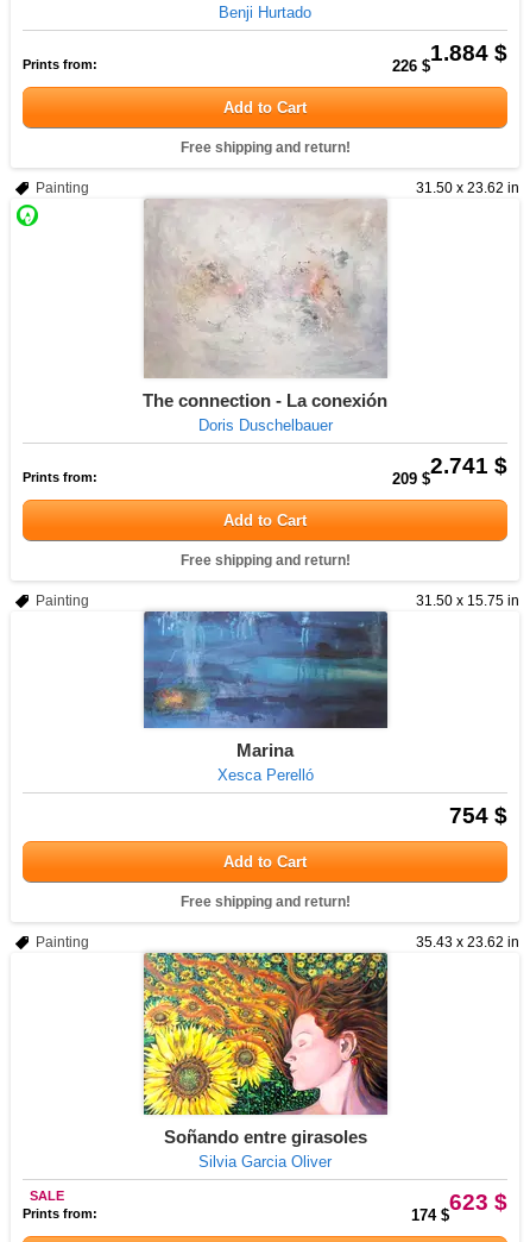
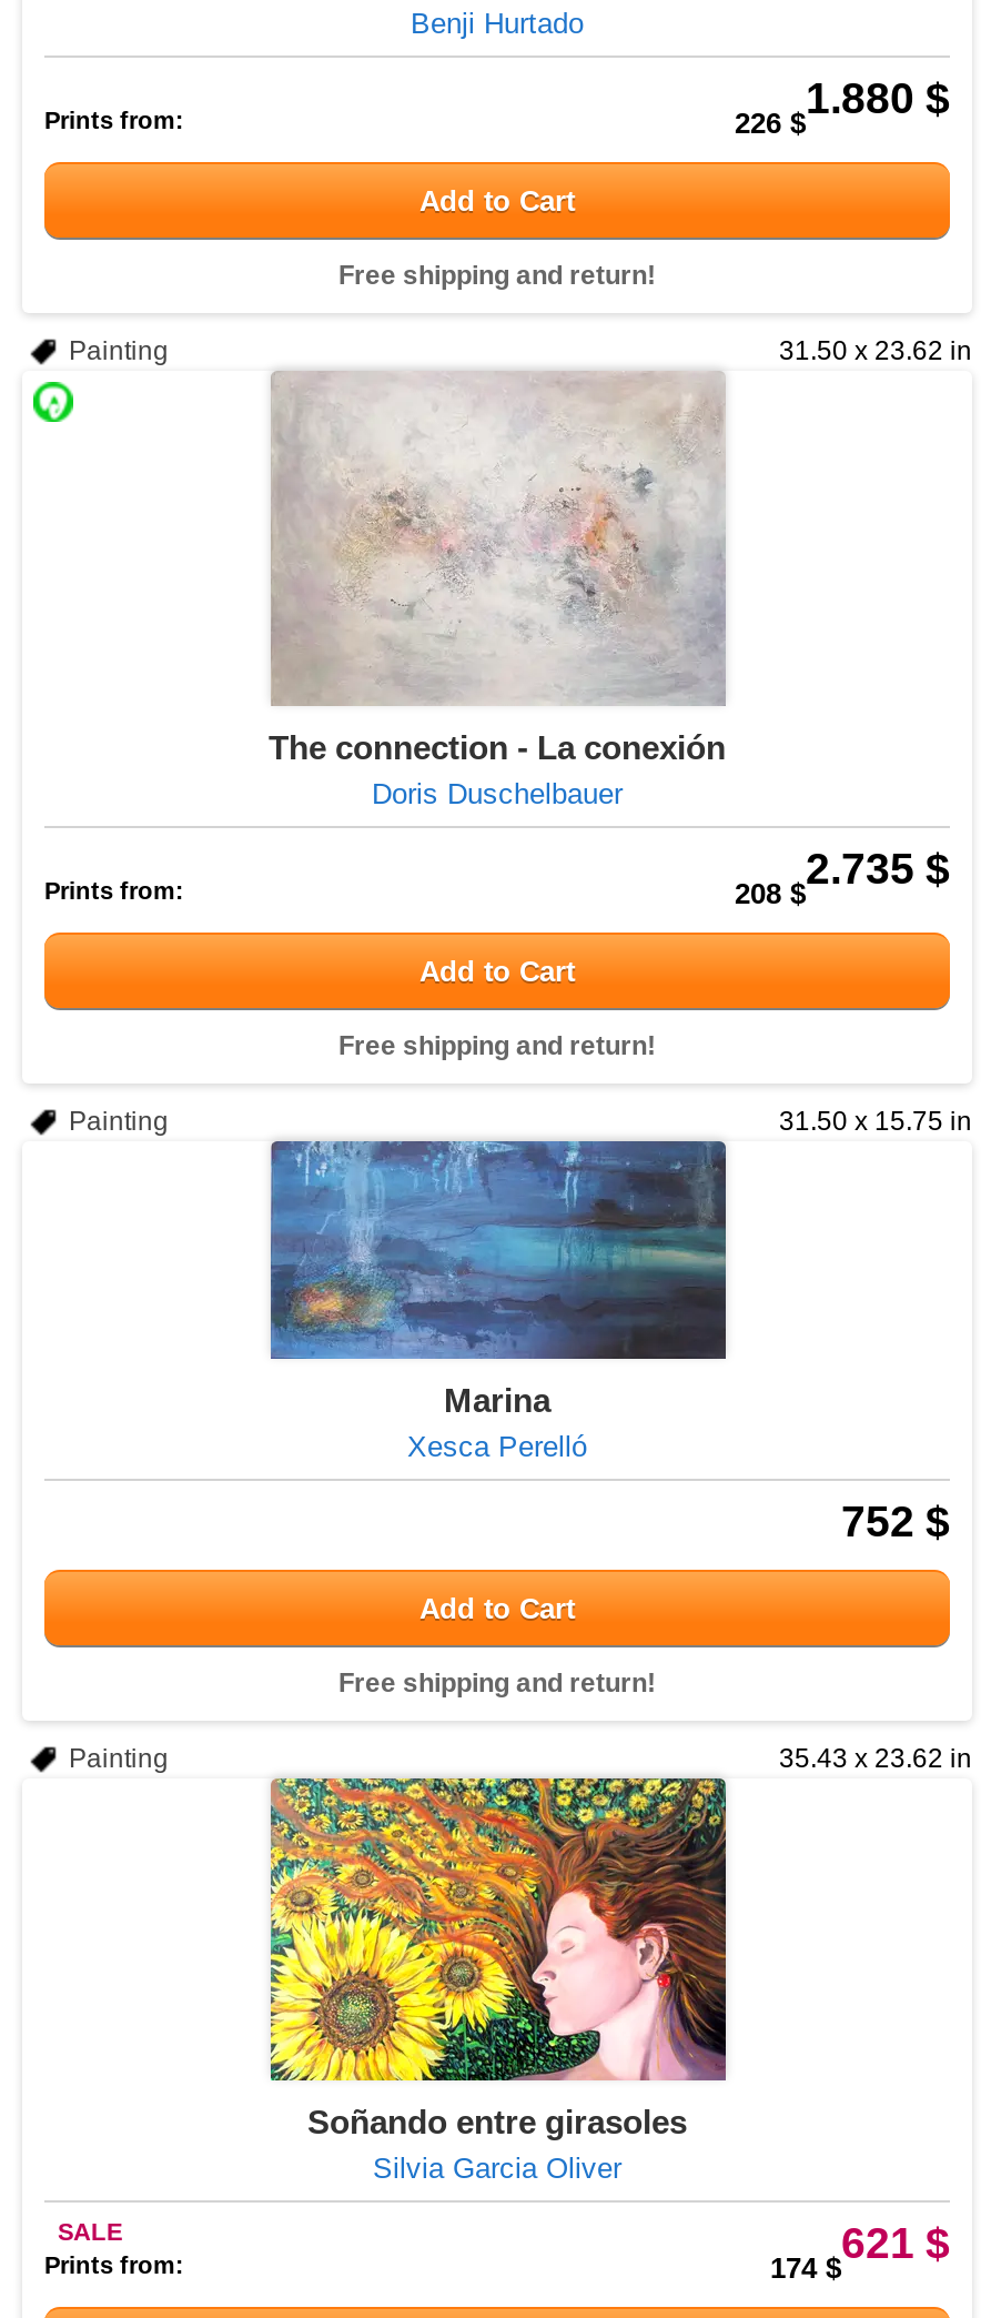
[430,39,507,65] 1.884 $ -> [806,73,950,122] 1.880 $
[430,452,507,478] 2.741 $ -> [806,844,950,893] 2.735 $
[392,470,430,488] 209 $ -> [735,877,806,910] 208 $
[449,802,507,828] 754 $ -> [841,1496,950,1545] 752 $
[449,1188,507,1215] 623 $ -> [841,2218,950,2267] 621 $

